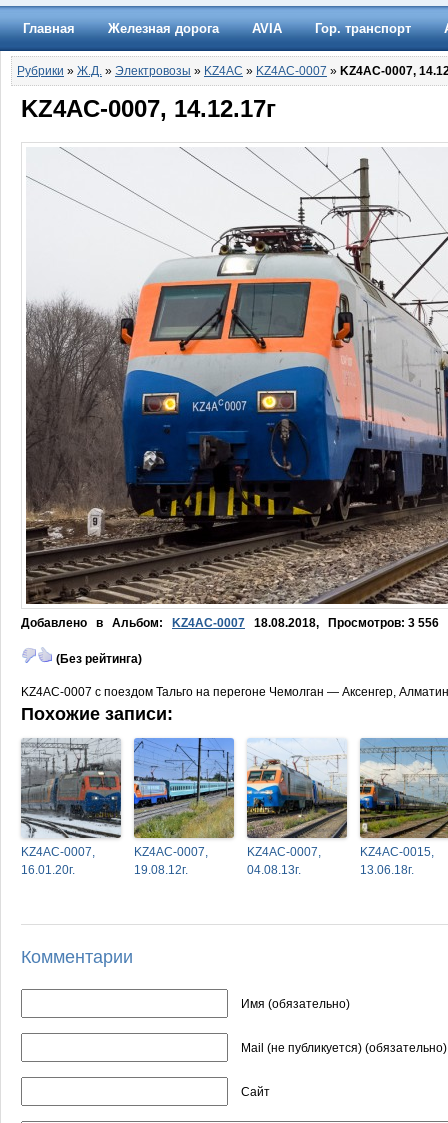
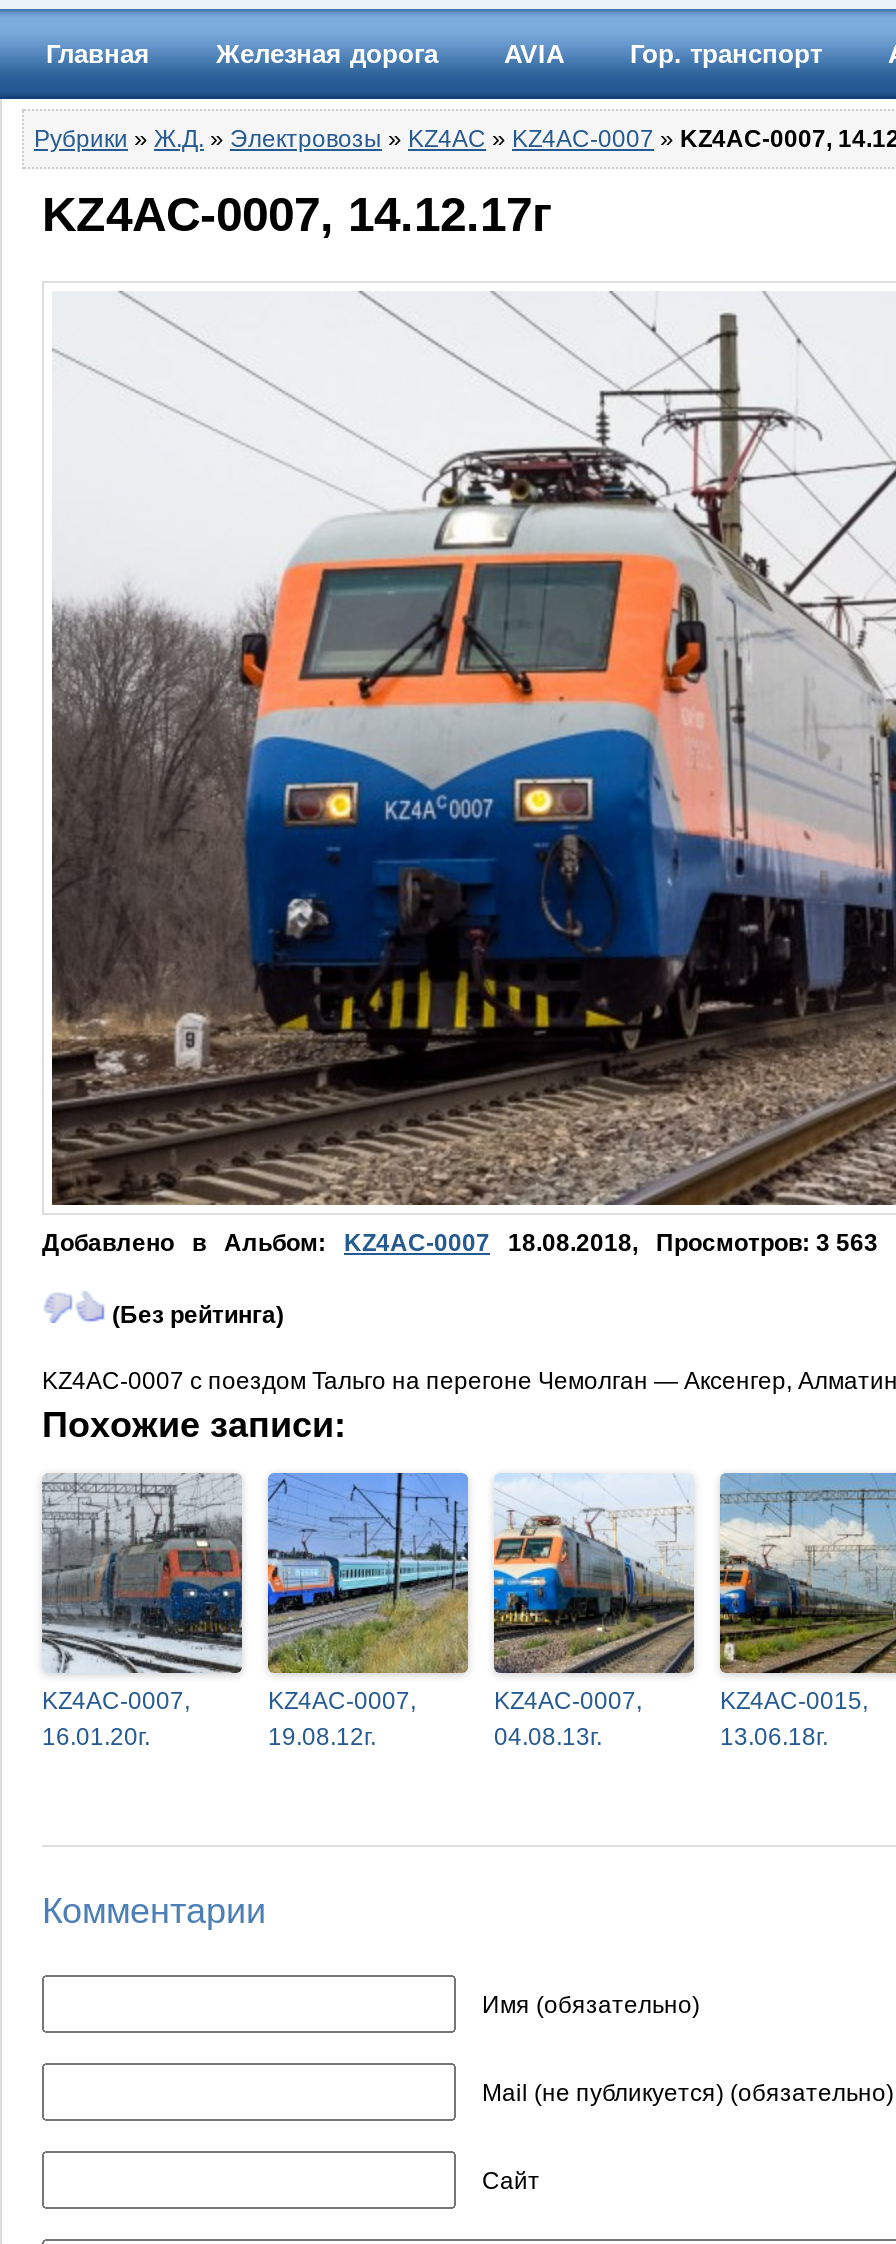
[112,616,439,630] Альбом: KZ4AC-0007 18.08.2018, Просмотров: 3 556 -> [224,1229,878,1257] Альбом: KZ4AC-0007 18.08.2018, Просмотров: 3 563

